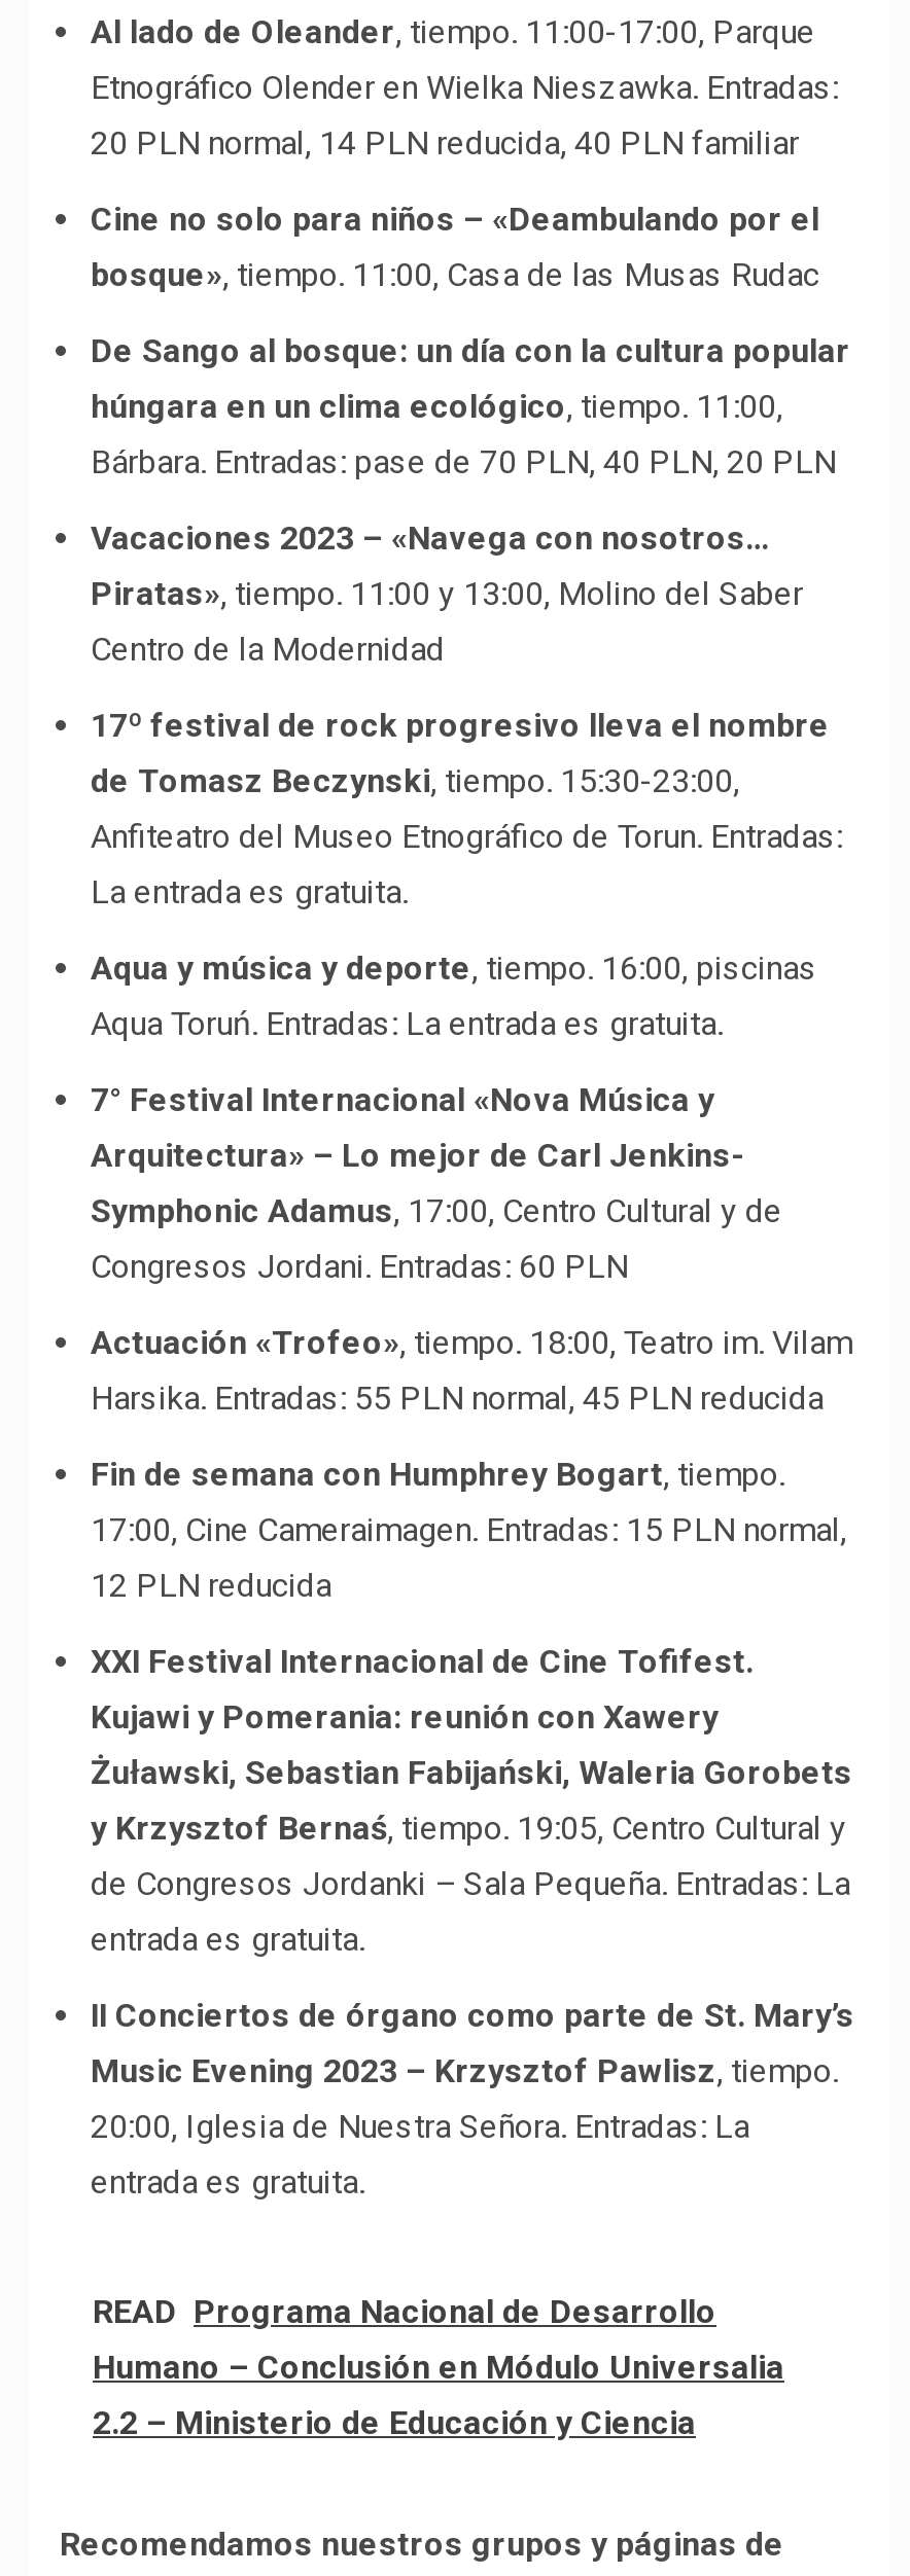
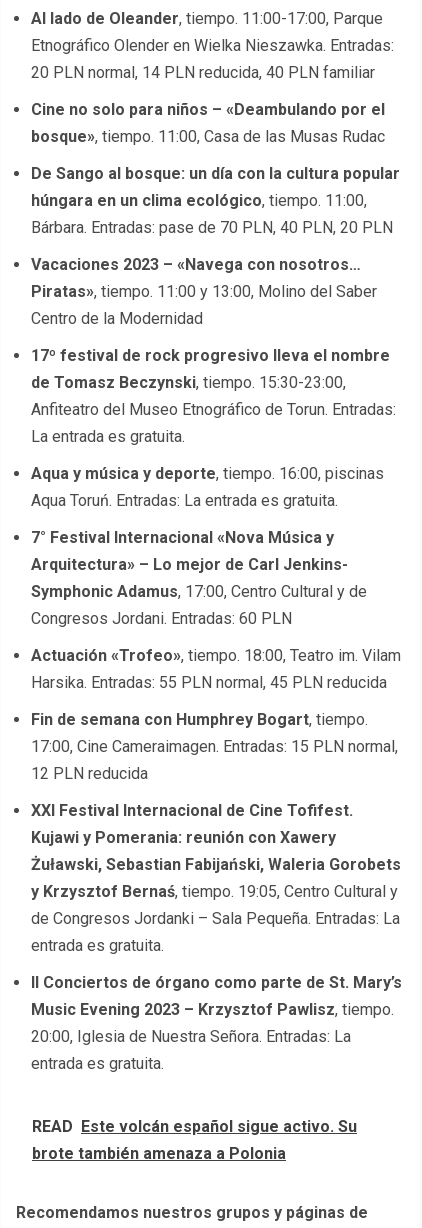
[93,2292,784,2442] READ Programa Nacional de Desarrollo | Humano – Conclusión en Módulo Universalia | 2.2 – Ministerio de Educación y Ciencia -> [32,1117,357,1163] READ Este volcán español sigue activo. Su | brote también amenaza a Polonia

